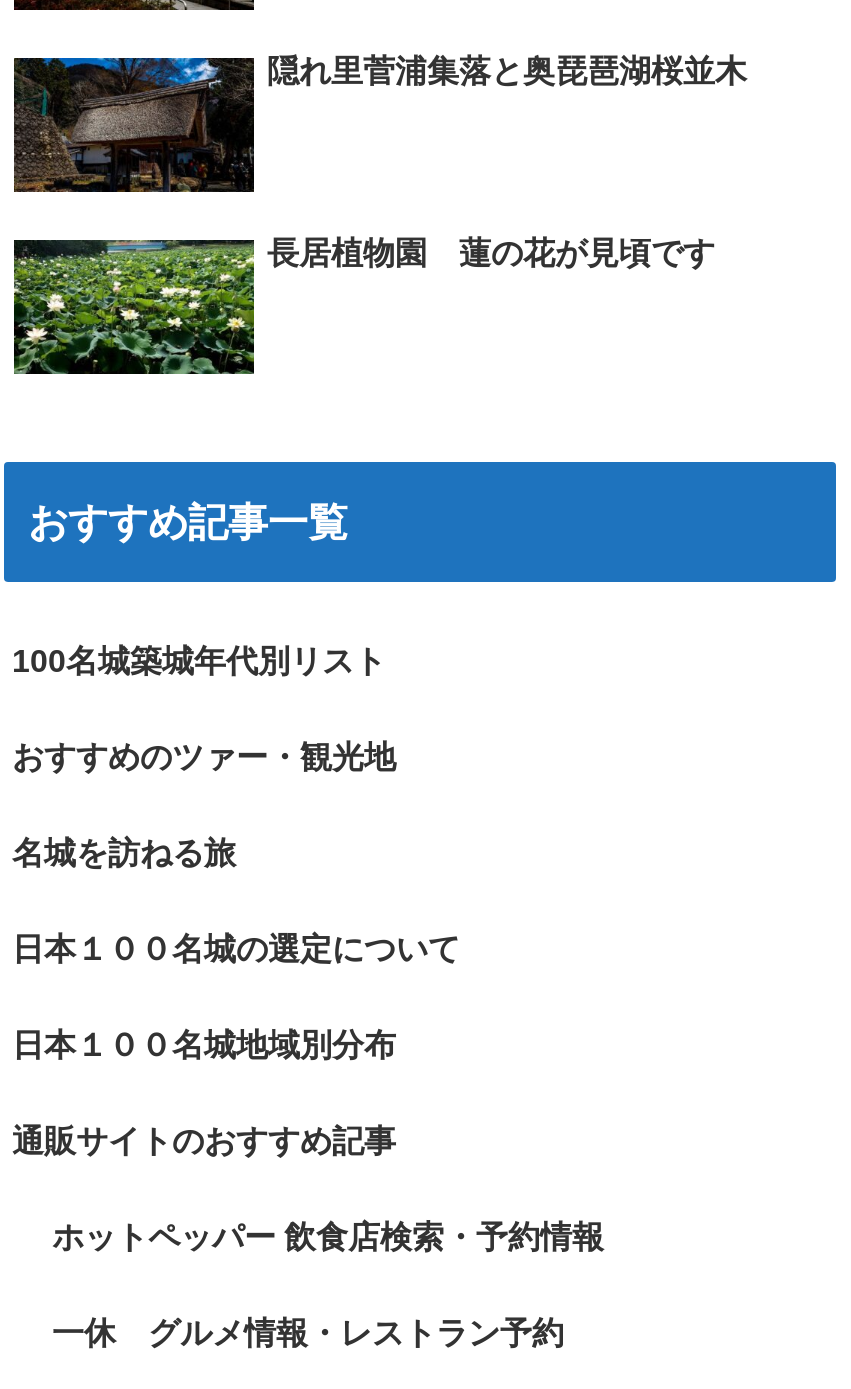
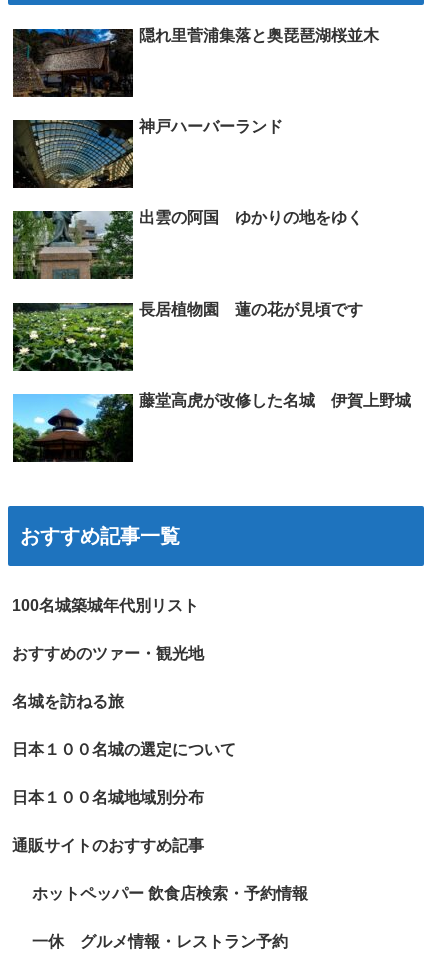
none -> [13,209,363,280] [image] | 出雲の阿国 ゆかりの地をゆく
none -> [14,118,283,189] [image] | 神戸ハーバーランド
none -> [12,392,411,463] [image] | 藤堂高虎が改修した名城 伊賀上野城

